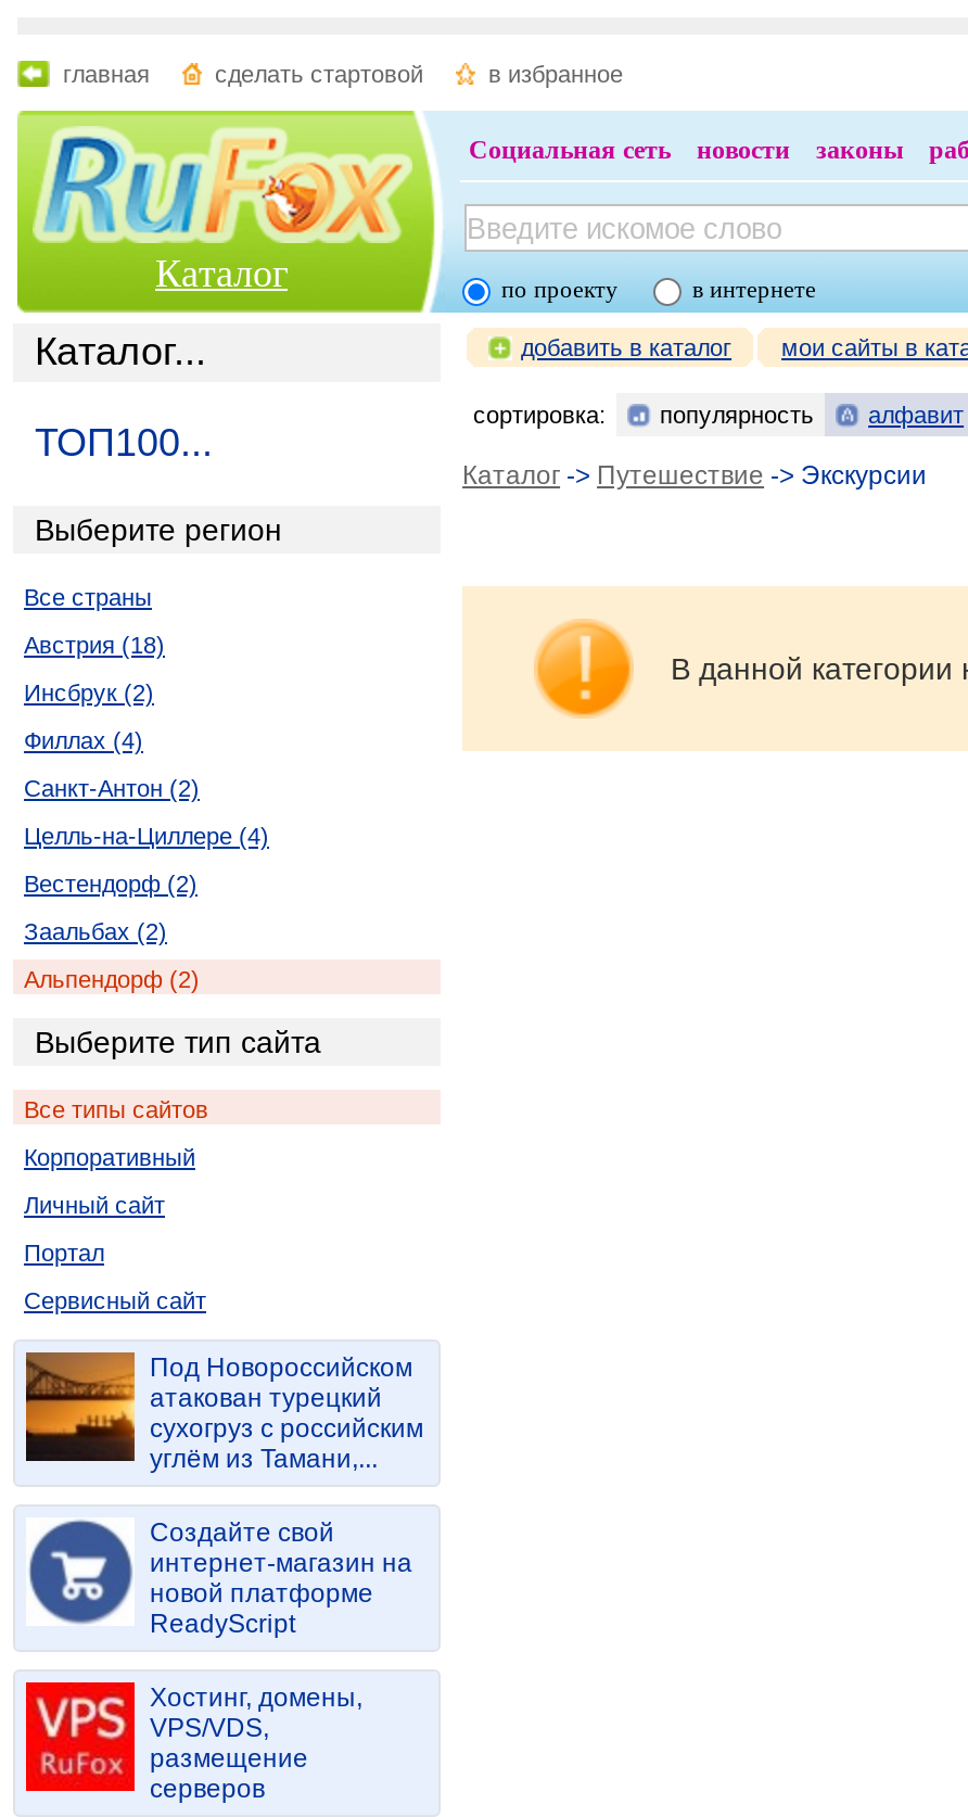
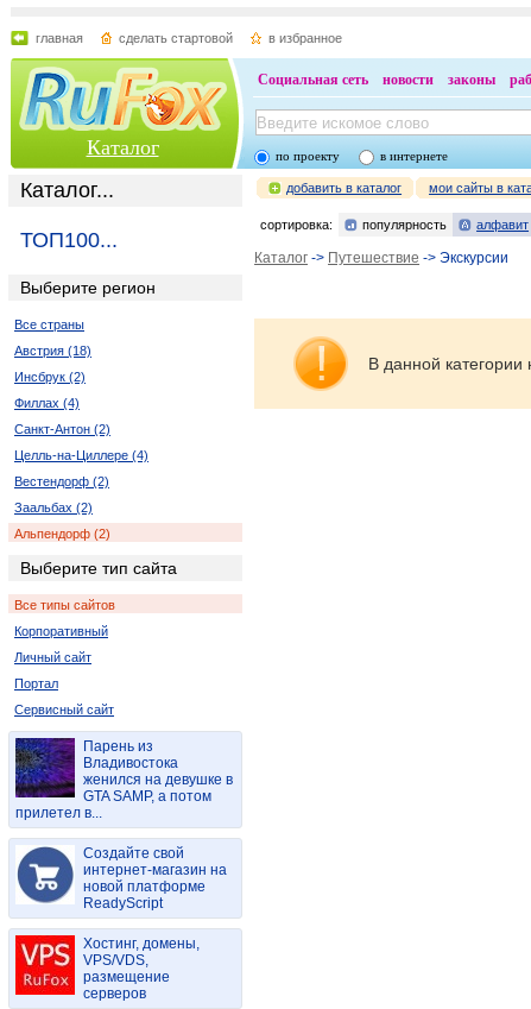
[24,1350,423,1474] [image] | Под Новороссийском | атакован турецкий | сухогруз с российским | углём из Тамани,... -> [14,737,233,821] [image] | Парень из | Владивостока | женился на девушке в | GTA SAMP, а потом | прилетел в...

